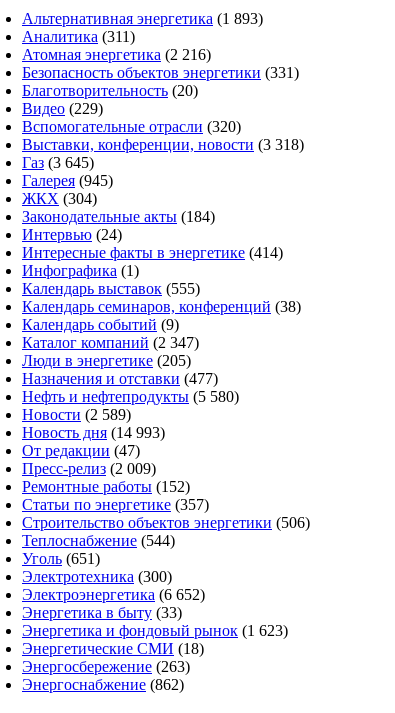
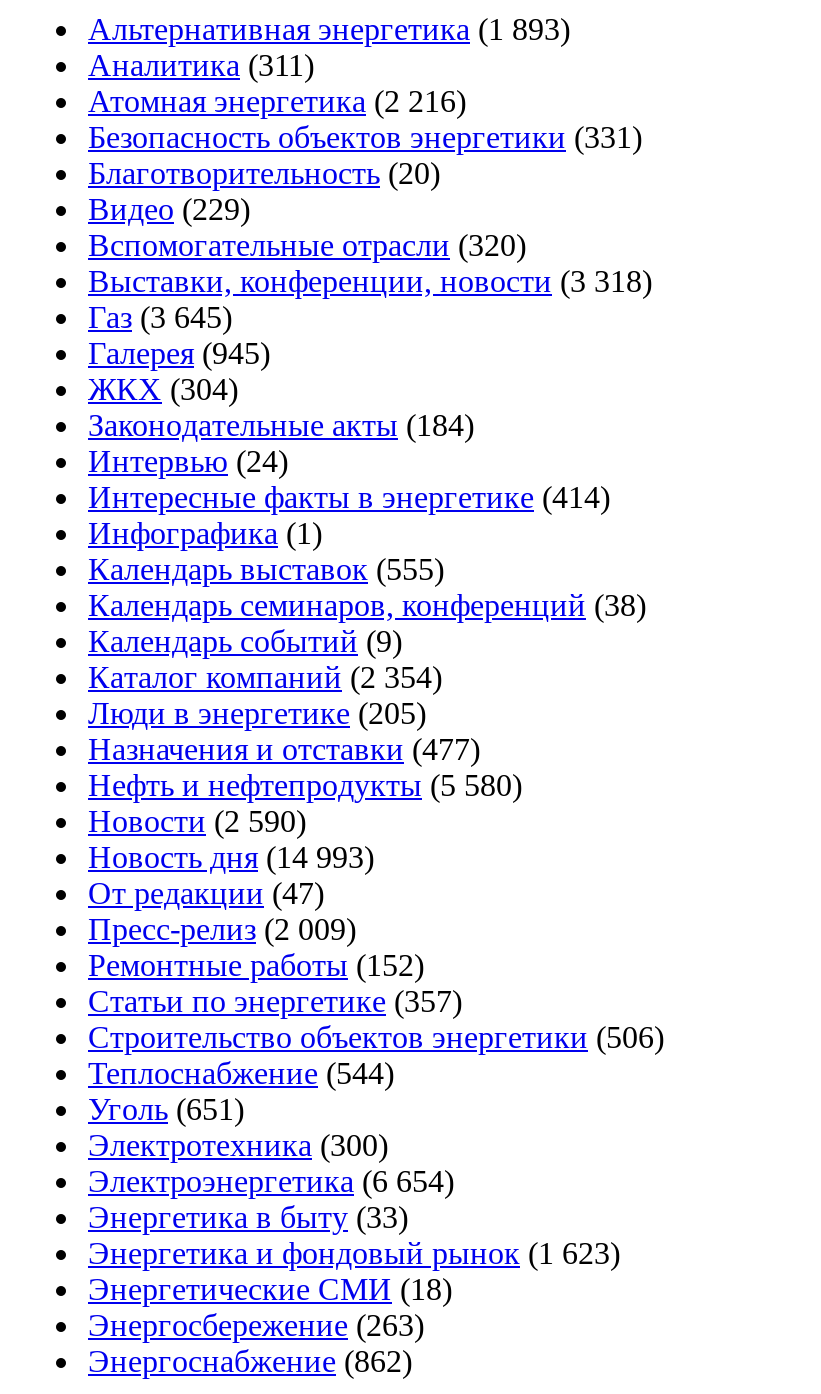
[22,334,199,351] Каталог компаний (2 347) -> [88,660,442,694] Каталог компаний (2 354)
[22,406,131,423] Новости (2 589) -> [88,804,306,838] Новости (2 590)
[22,586,205,603] Электроэнергетика (6 652) -> [88,1164,454,1198] Электроэнергетика (6 654)

